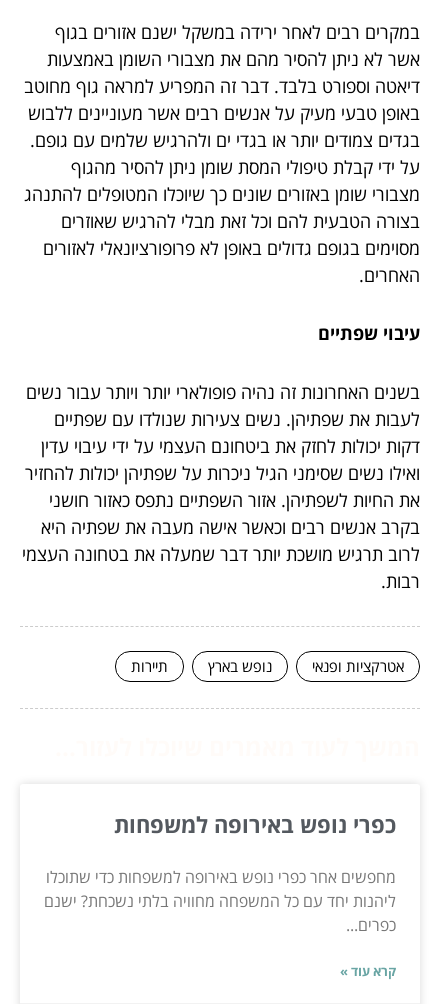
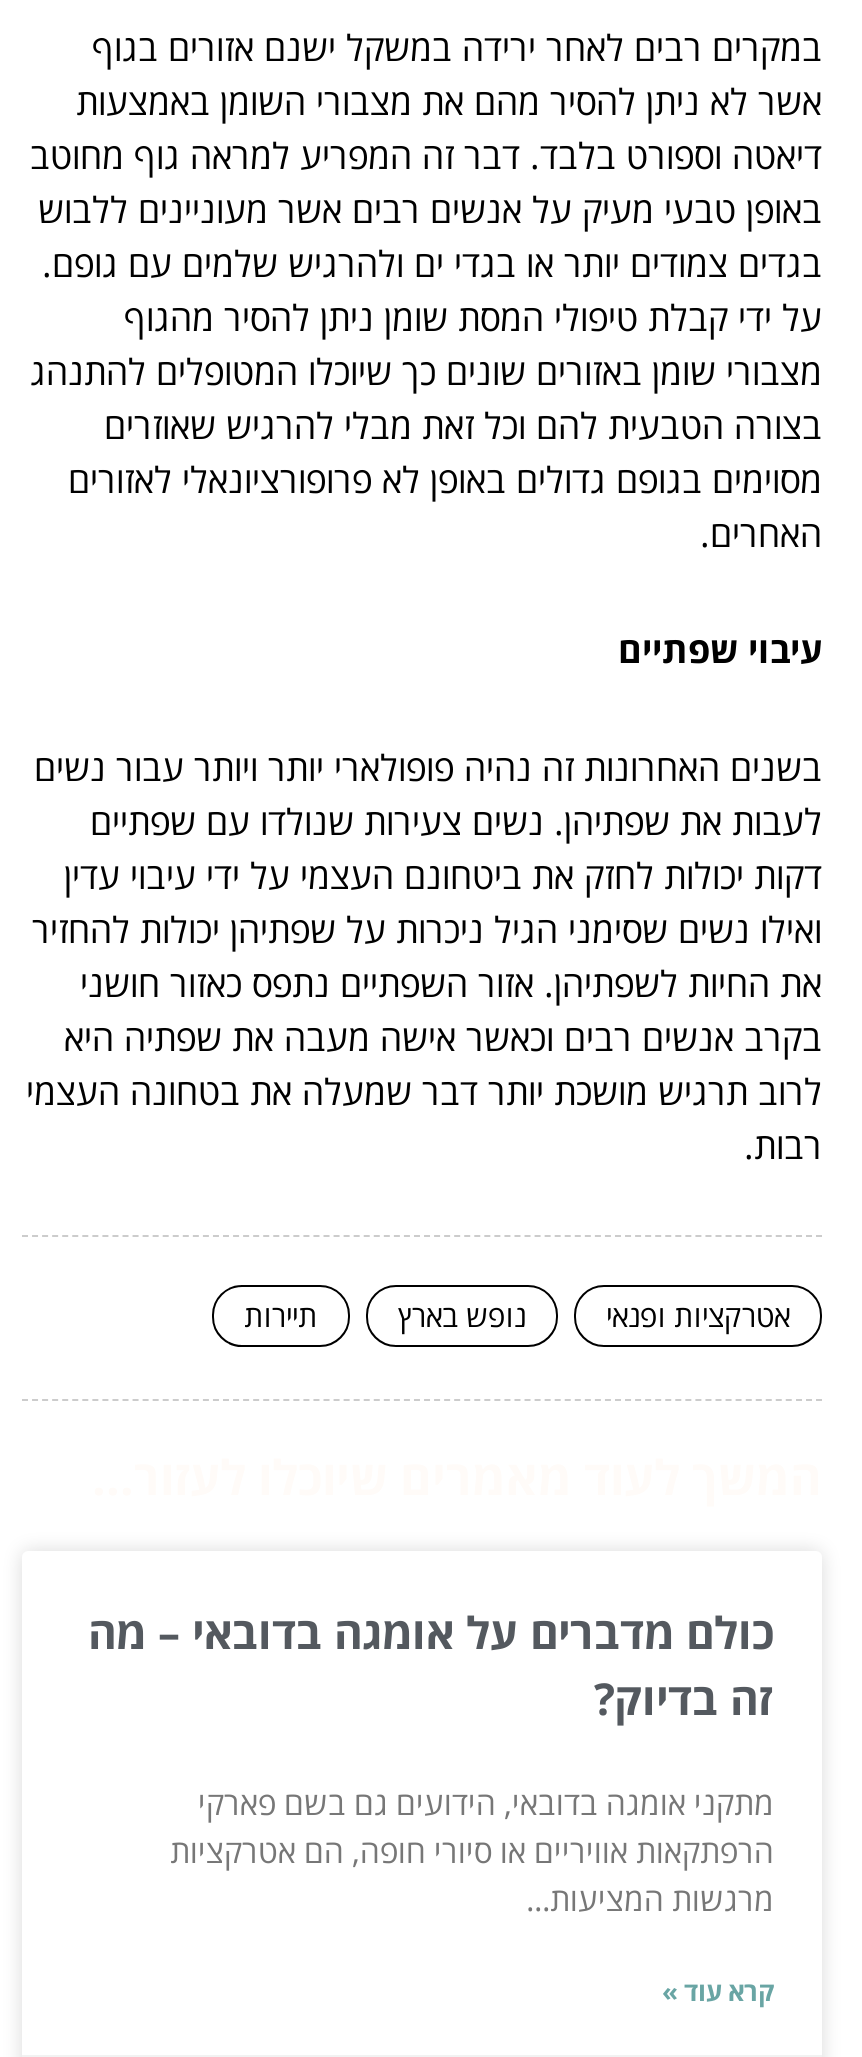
[114,809,396,839] כפרי נופש באירופה למשפחות -> [88,1601,774,1727] כולם מדברים על אומגה בדובאי – מה | זה בדיוק?
[44,866,396,936] מחפשים אחר כפרי נופש באירופה למשפחות כדי שתוכלו | ליהנות יחד עם כל המשפחה מחוויה בלתי נשכחת? ישנם | כפרים... -> [170,1781,774,1921] מתקני אומגה בדובאי, הידועים גם בשם פארקי | הרפתקאות אוויריים או סיורי חופה, הם אטרקציות | מרגשות המציעות...

